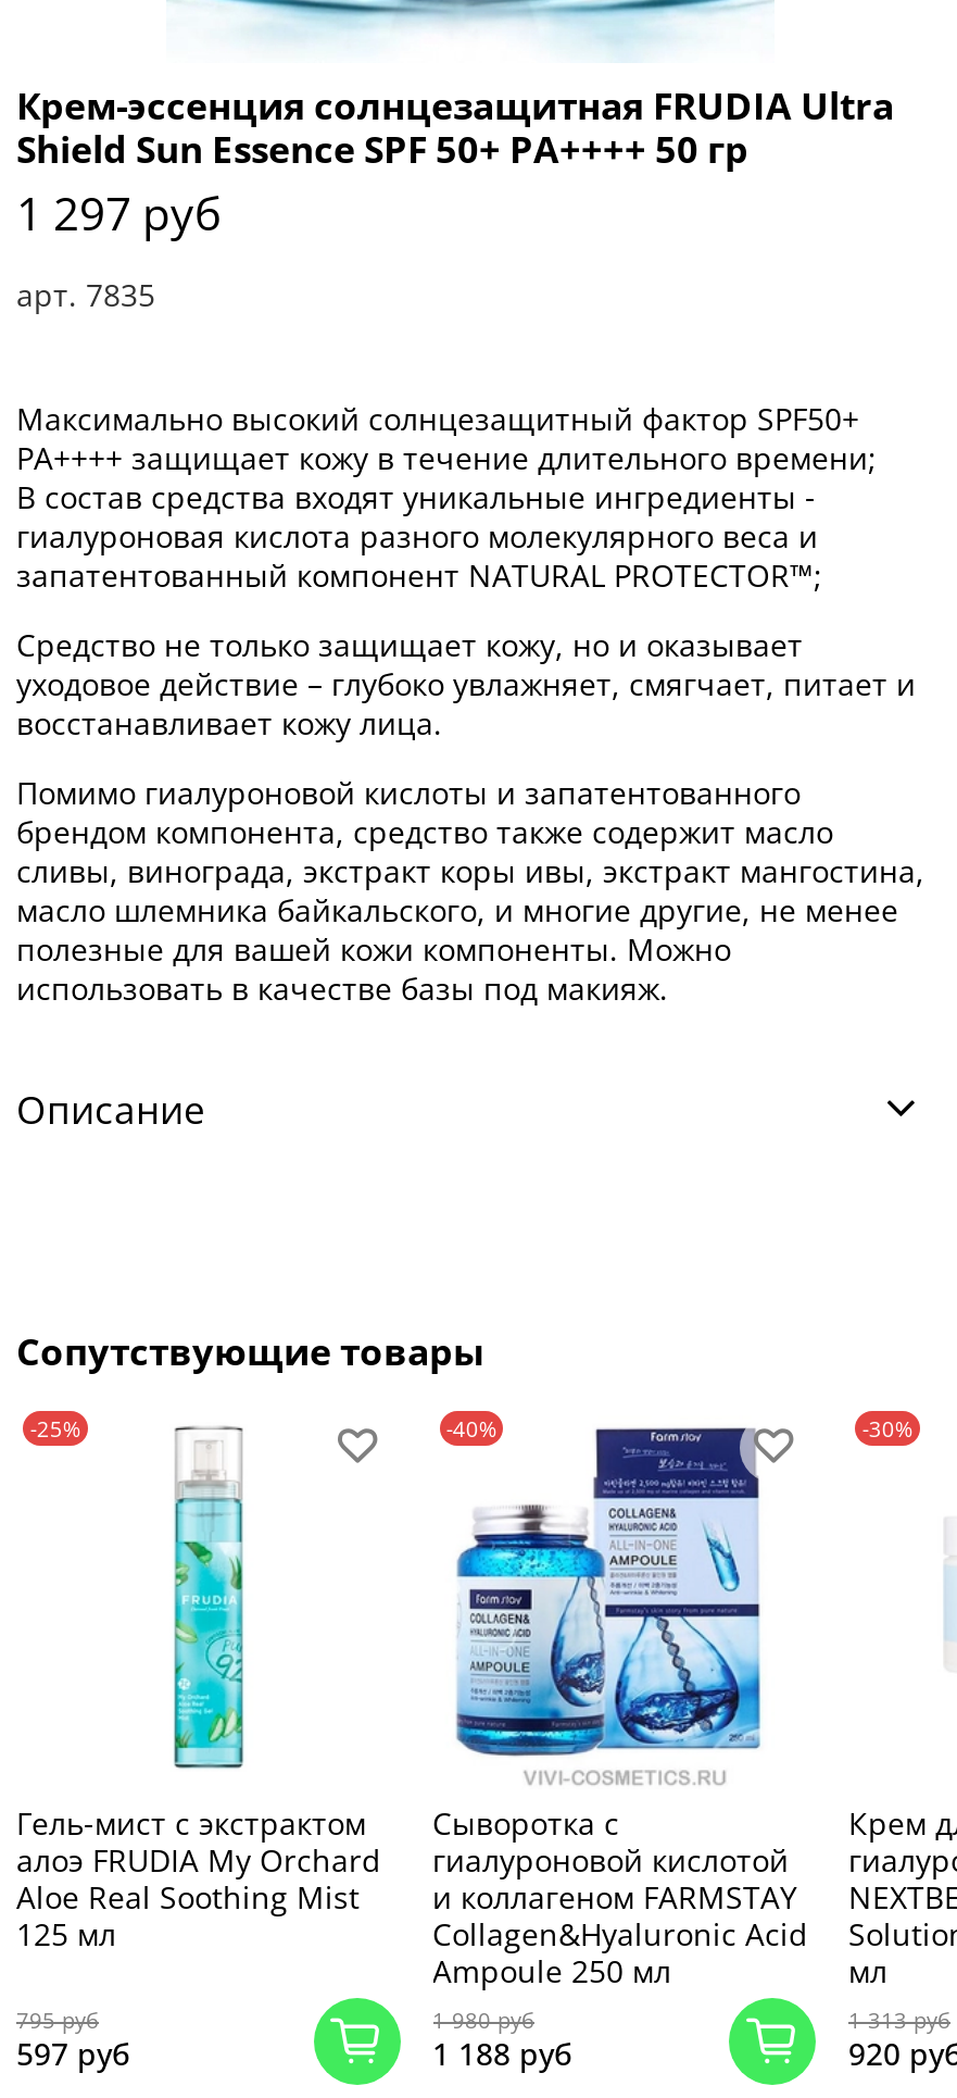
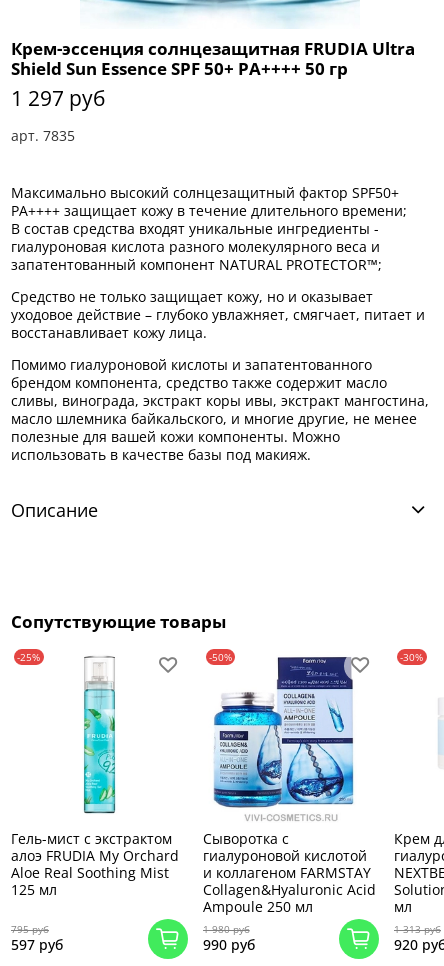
[446,1414,496,1443] -40% -> [209,651,232,664] -50%
[432,2034,571,2075] 1 188 руб -> [202,935,254,954] 990 руб

